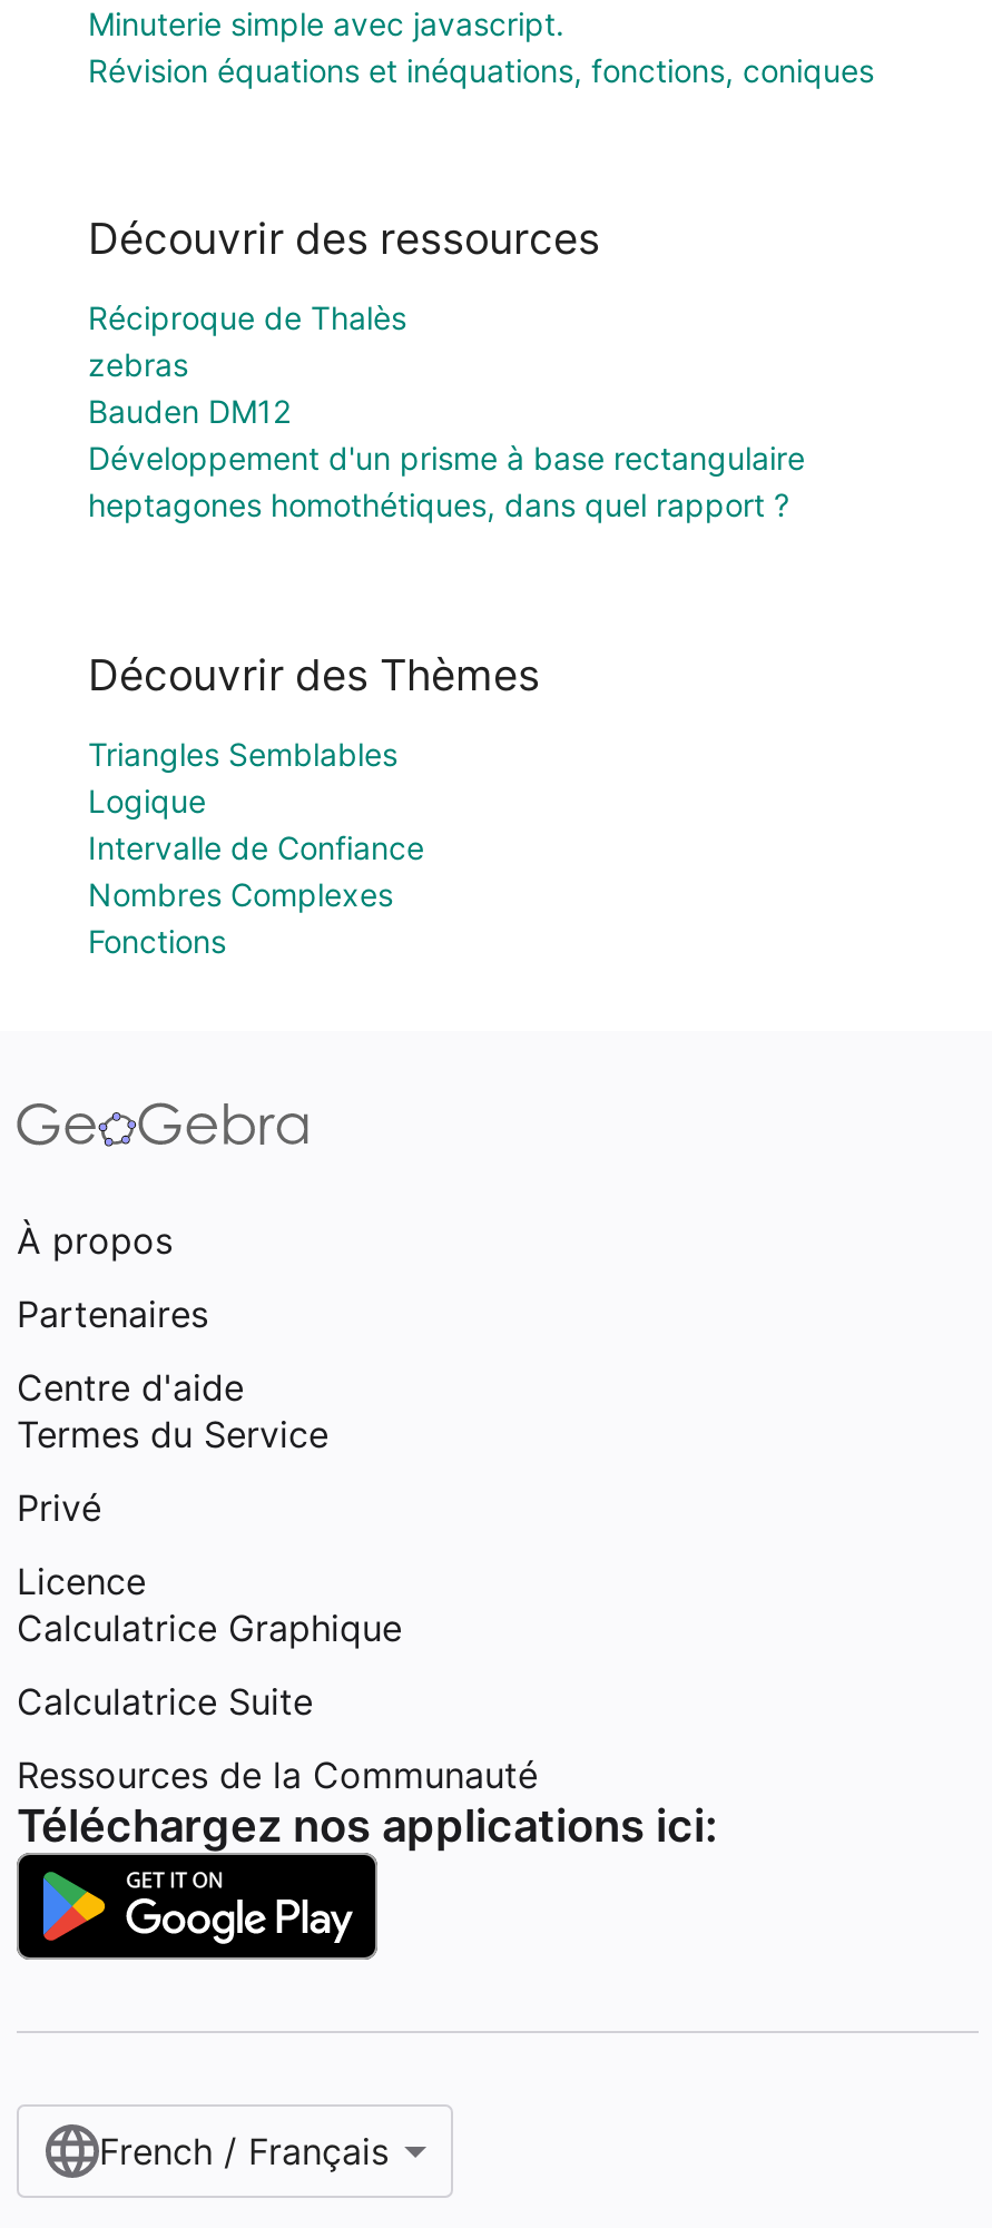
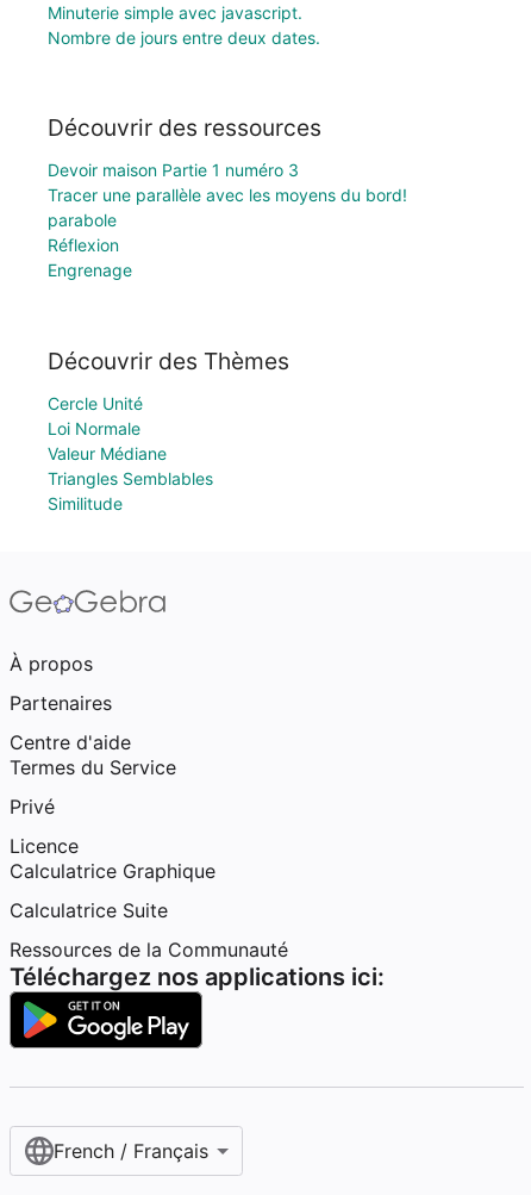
[88,51,874,89] Révision équations et inéquations, fonctions, coniques -> [48,27,320,47] Nombre de jours entre deux dates.
[88,299,805,524] Réciproque de Thalès | zebras | Bauden DM12 | Développement d'un prisme à base rectangulaire | heptagones homothétiques, dans quel rapport ? -> [48,160,407,280] Devoir maison Partie 1 numéro 3 | Tracer une parallèle avec les moyens du bord! | parabole | Réflexion | Engrenage
none -> [48,393,167,463] Cercle Unité | Loi Normale | Valeur Médiane
moved [88,735,397,773] -> [48,468,213,488]: Triangles Semblables
[88,782,424,960] Logique | Intervalle de Confiance | Nombres Complexes | Fonctions -> [48,493,123,514] Similitude

